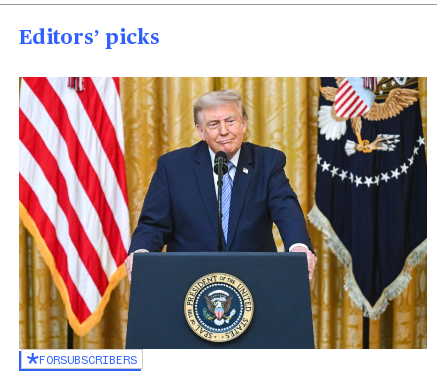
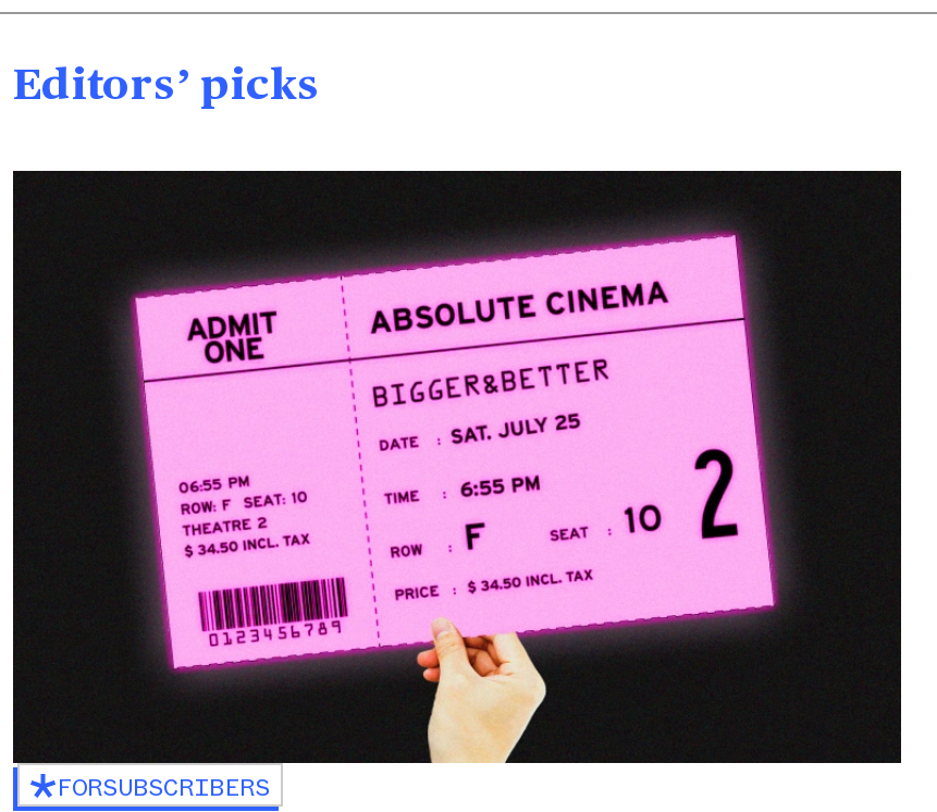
[18,76,428,350] [image] -> [11,168,903,766] [image]

